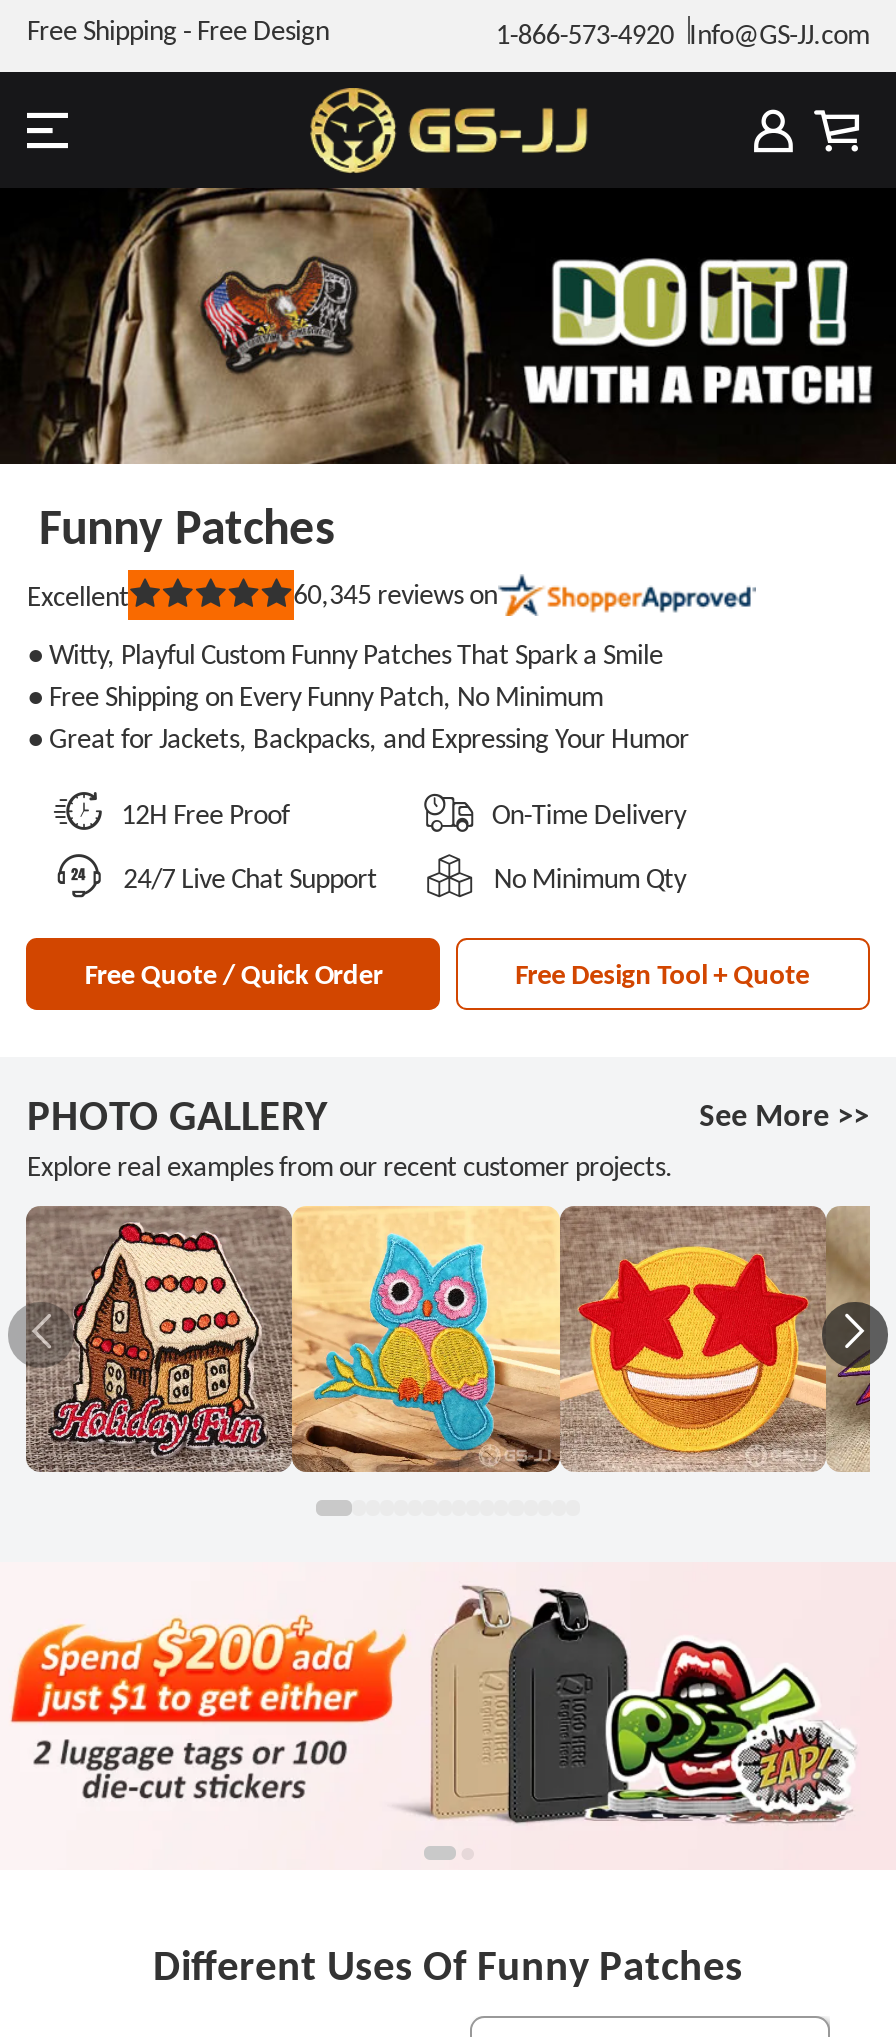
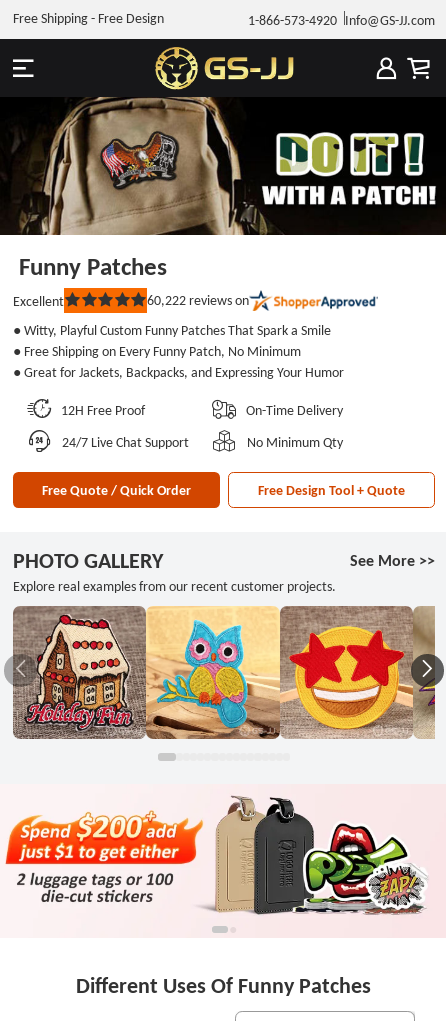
[293,576,497,612] 60,345 reviews on -> [147,291,249,309] 60,222 reviews on

